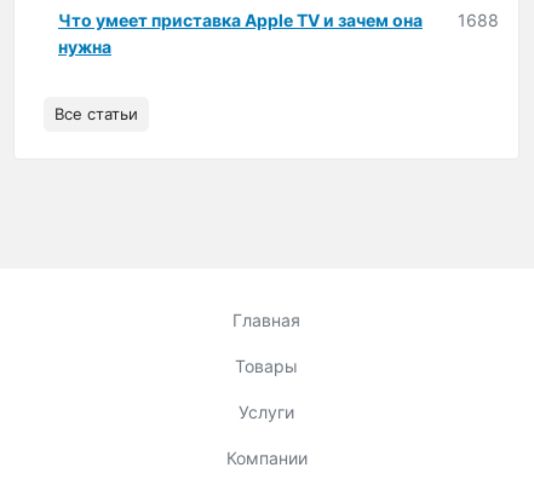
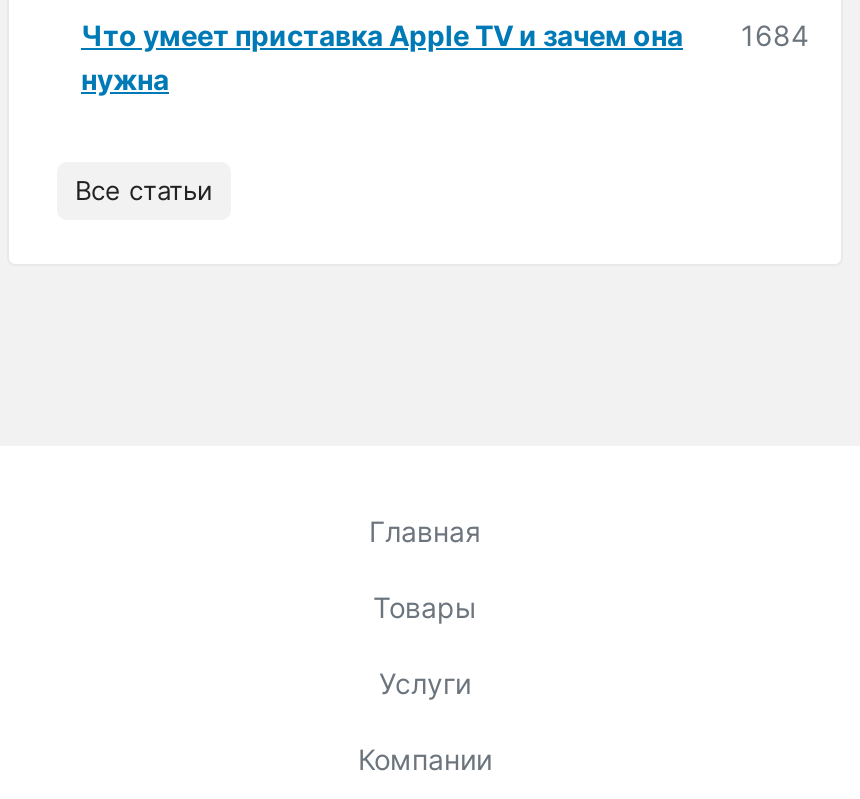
[58,10,499,30] Что умеет приставка Apple TV и зачем она 1688 -> [81,18,809,52] Что умеет приставка Apple TV и зачем она 1684

